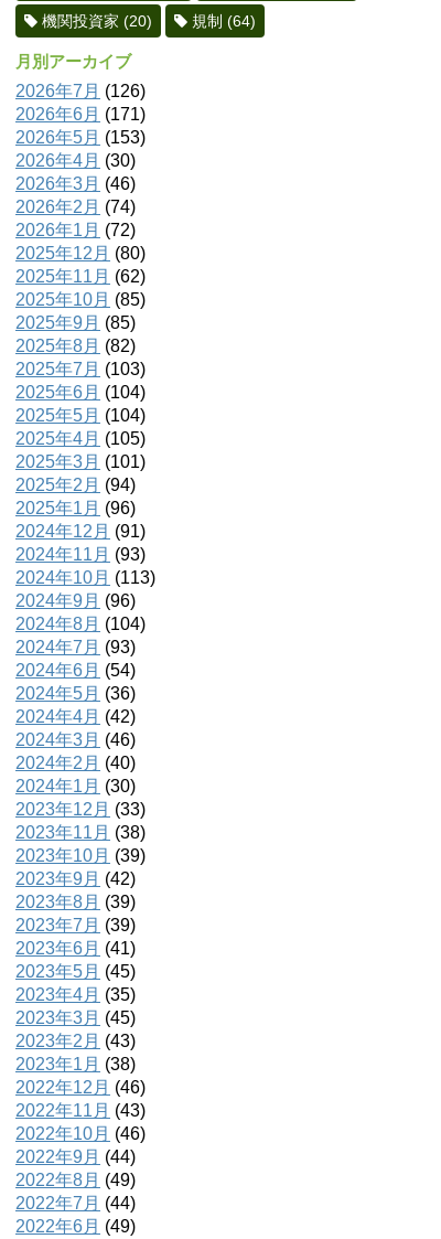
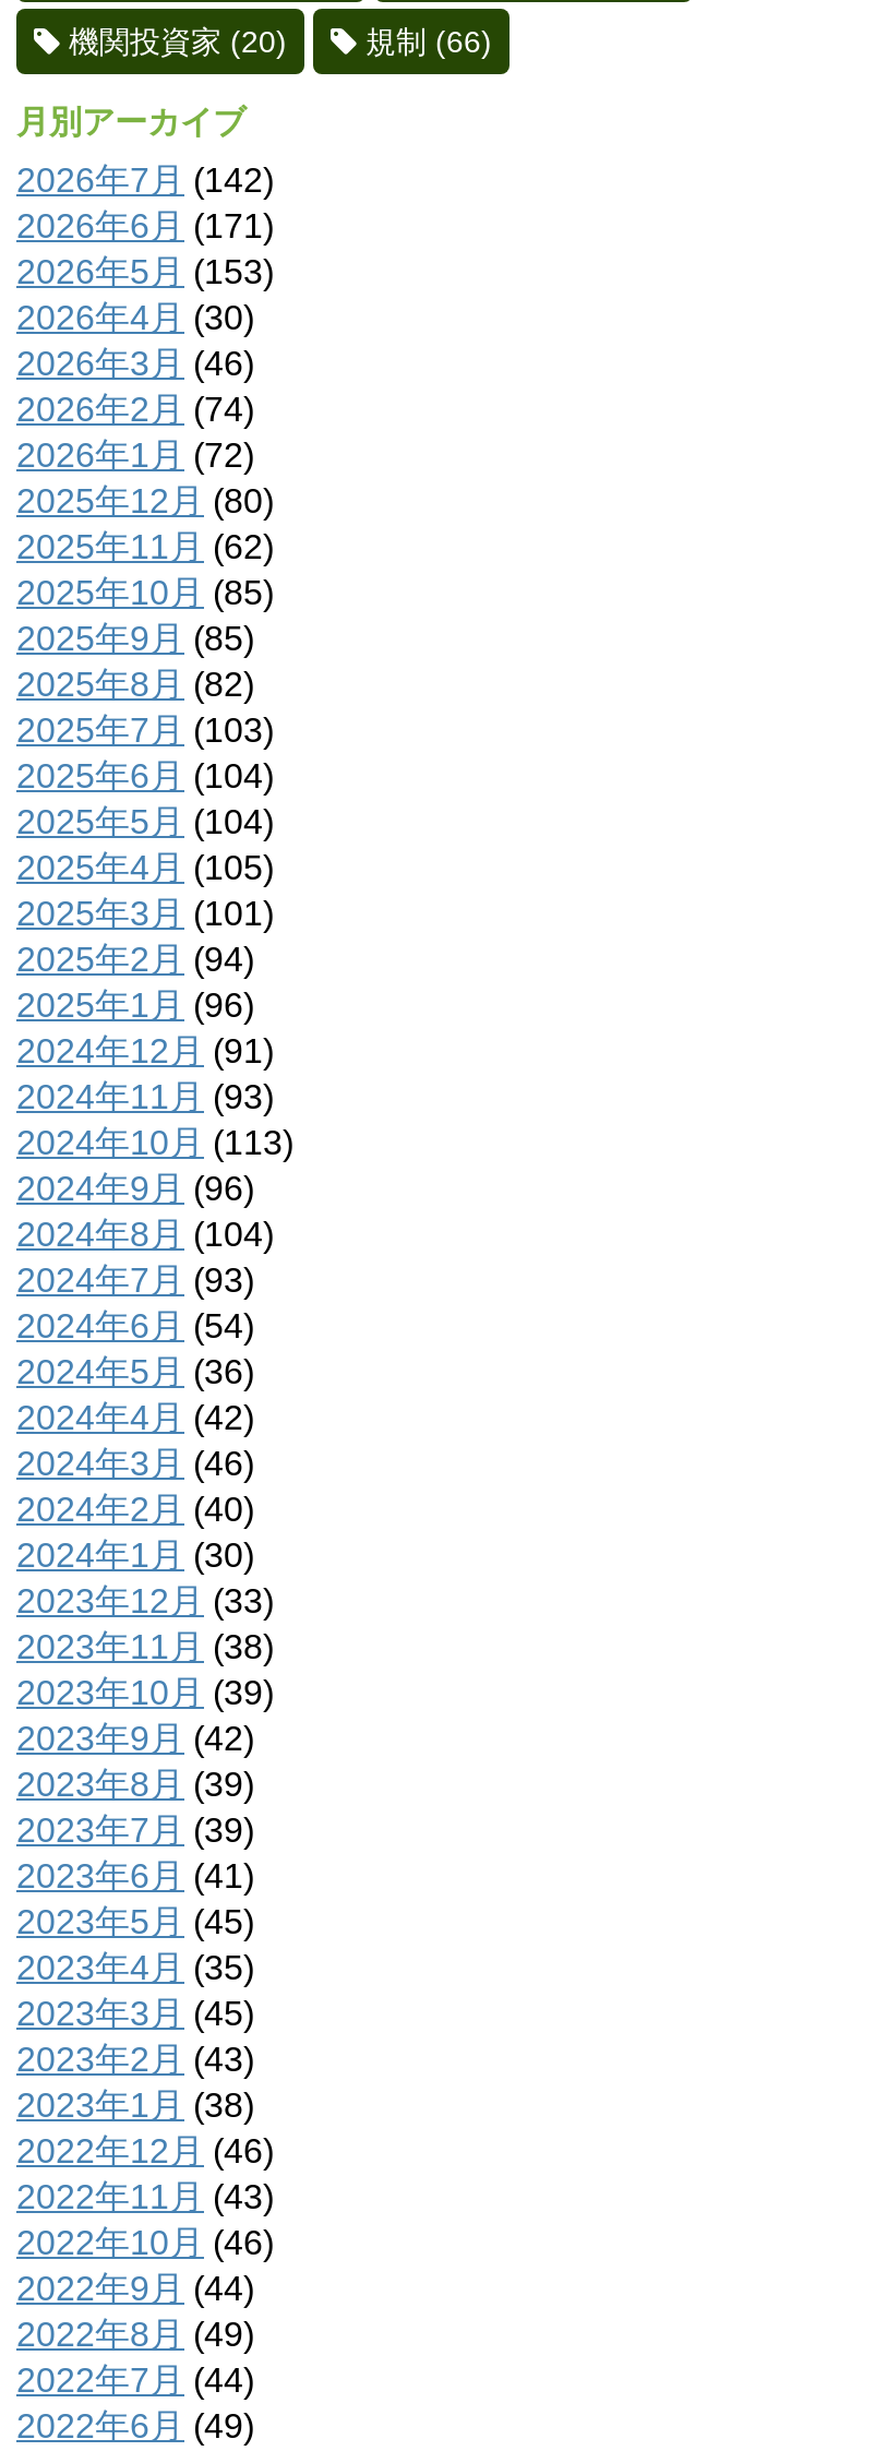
[192,13,256,30] 規制(64) -> [365,25,492,60] 規制(66)
[15,82,146,101] 2026年7月(126) -> [16,162,274,199] 2026年7月(142)

